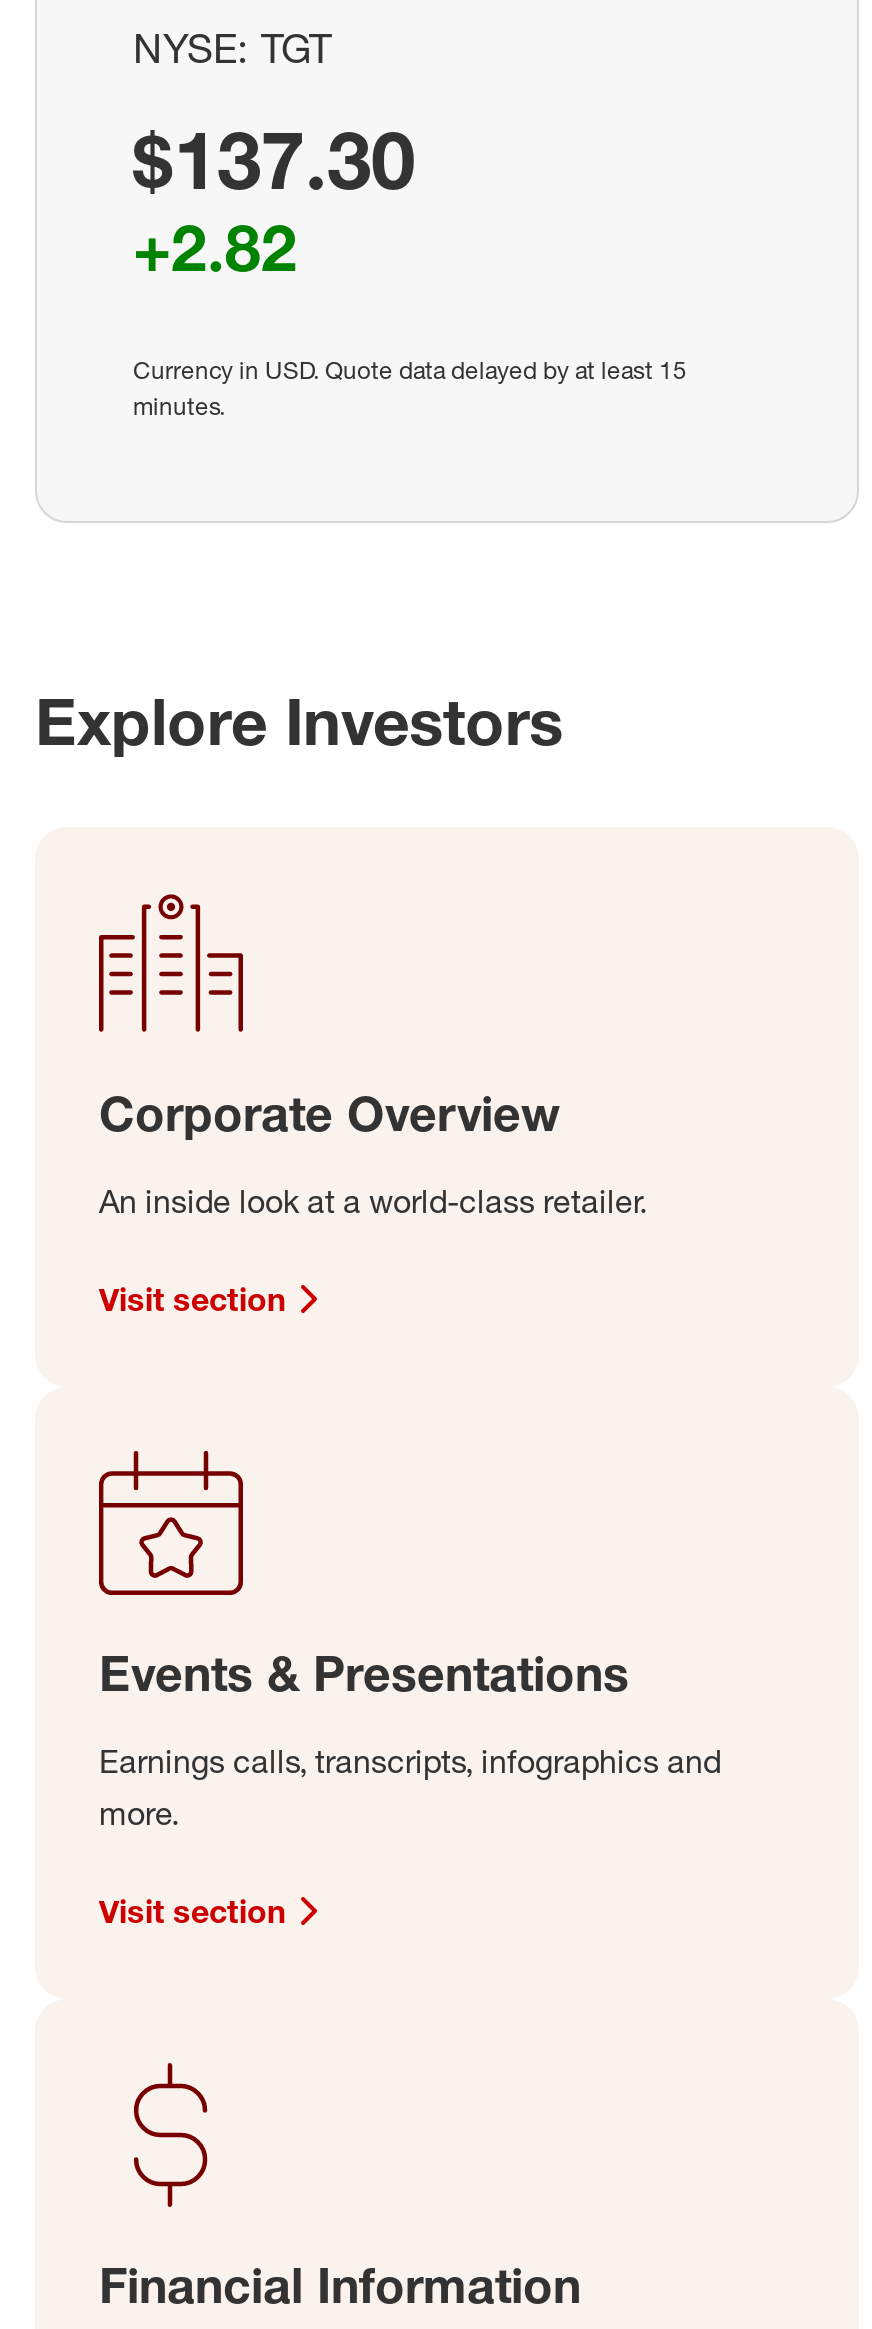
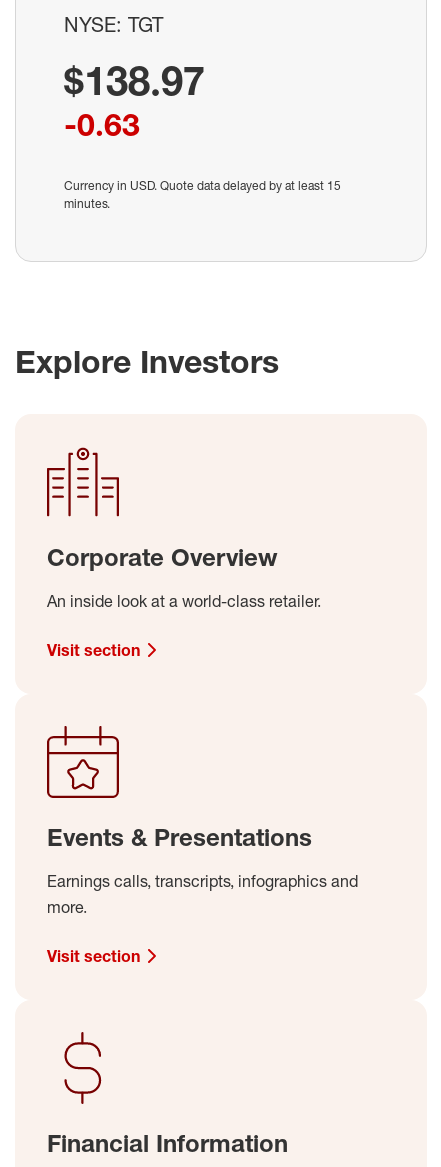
[133,111,415,207] $137.30 -> [64,56,205,104] $138.97
[171,209,297,287] 2.82 -> [64,105,140,144] -0.63

